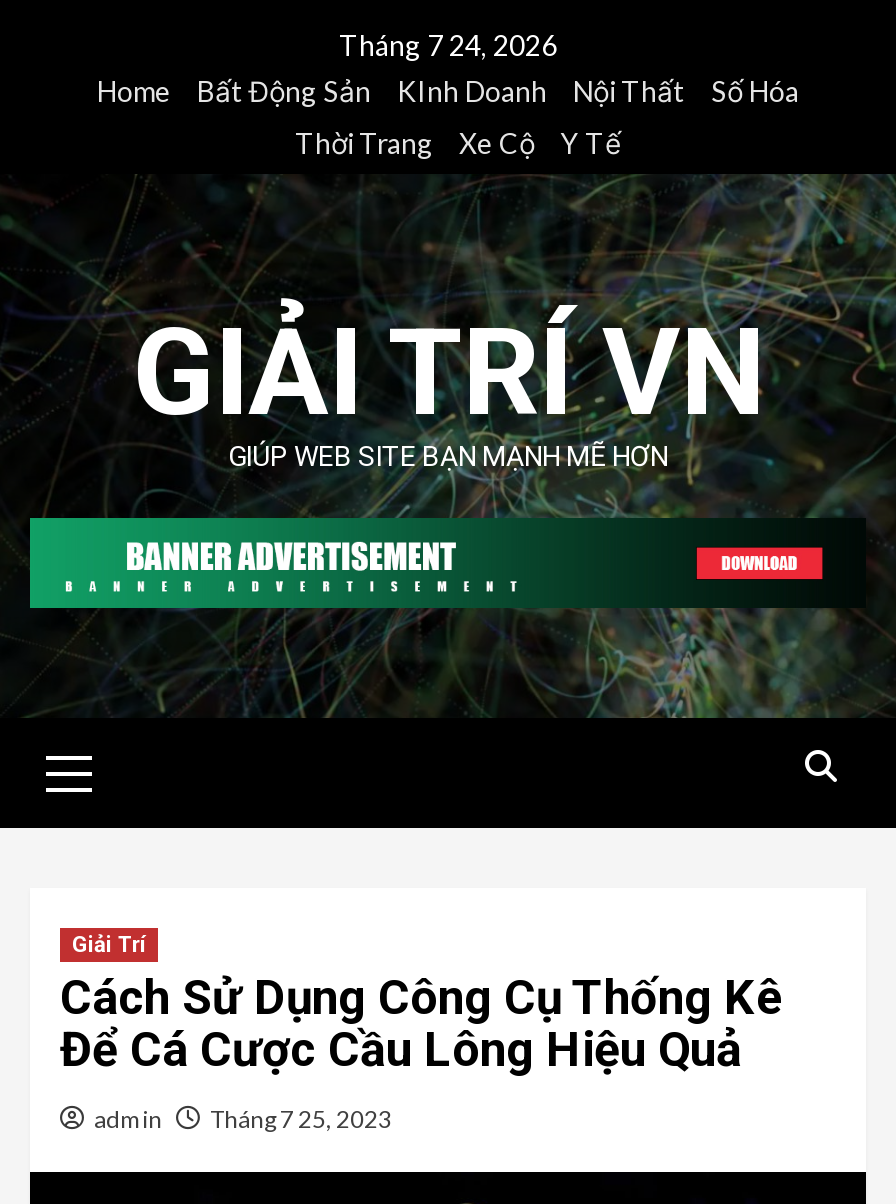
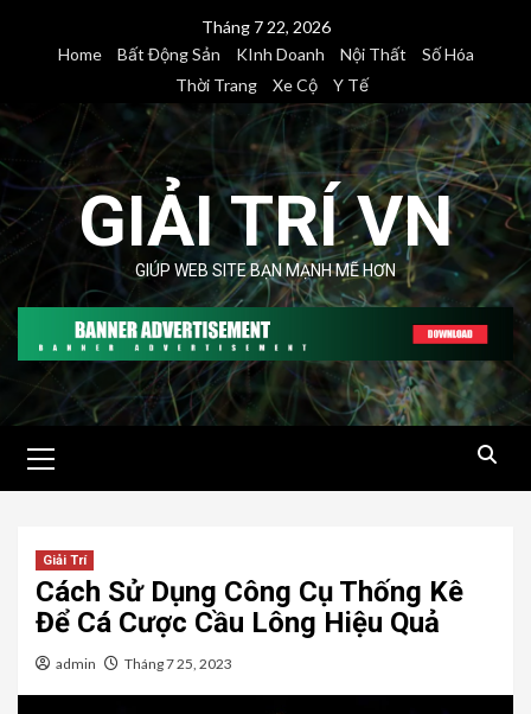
[339,28,557,62] Tháng 7 24, 2026 -> [201,17,330,37] Tháng 7 22, 2026

